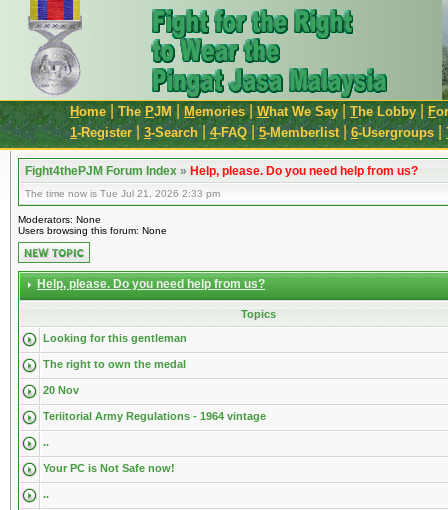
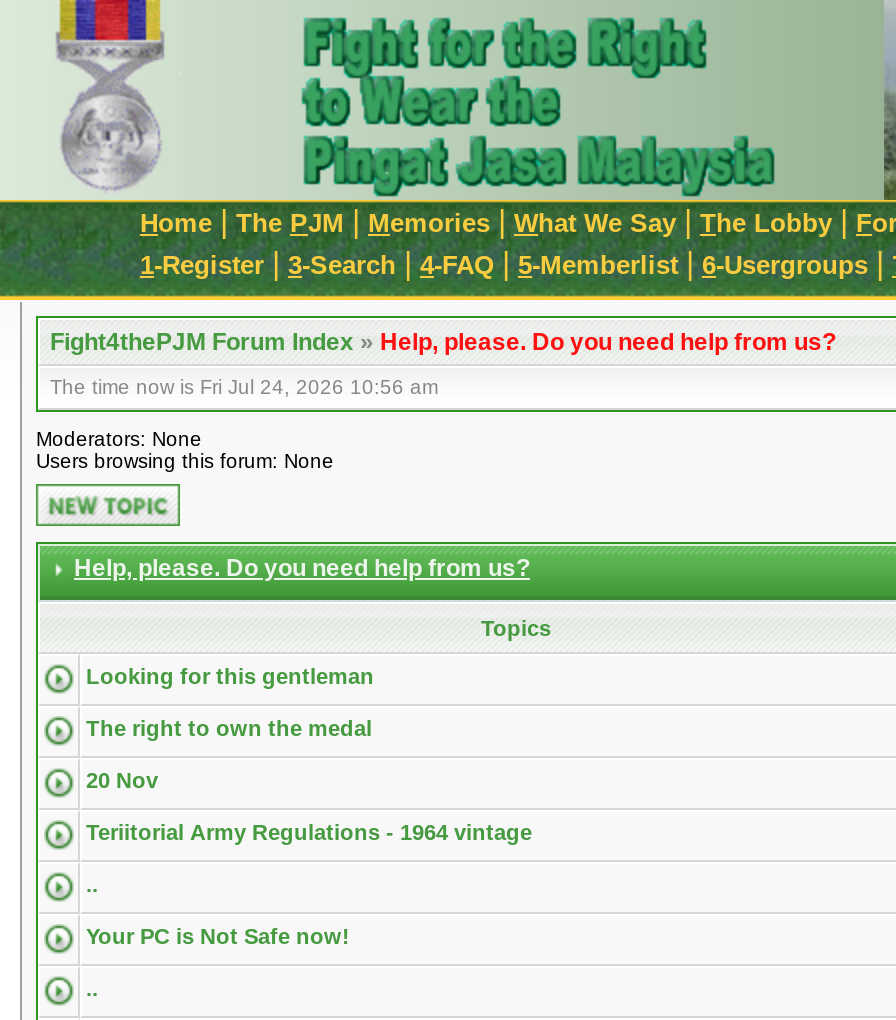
[25,188,220,199] The time now is Tue Jul 21, 2026 2:33 pm -> [50,376,438,398] The time now is Fri Jul 24, 2026 10:56 am

